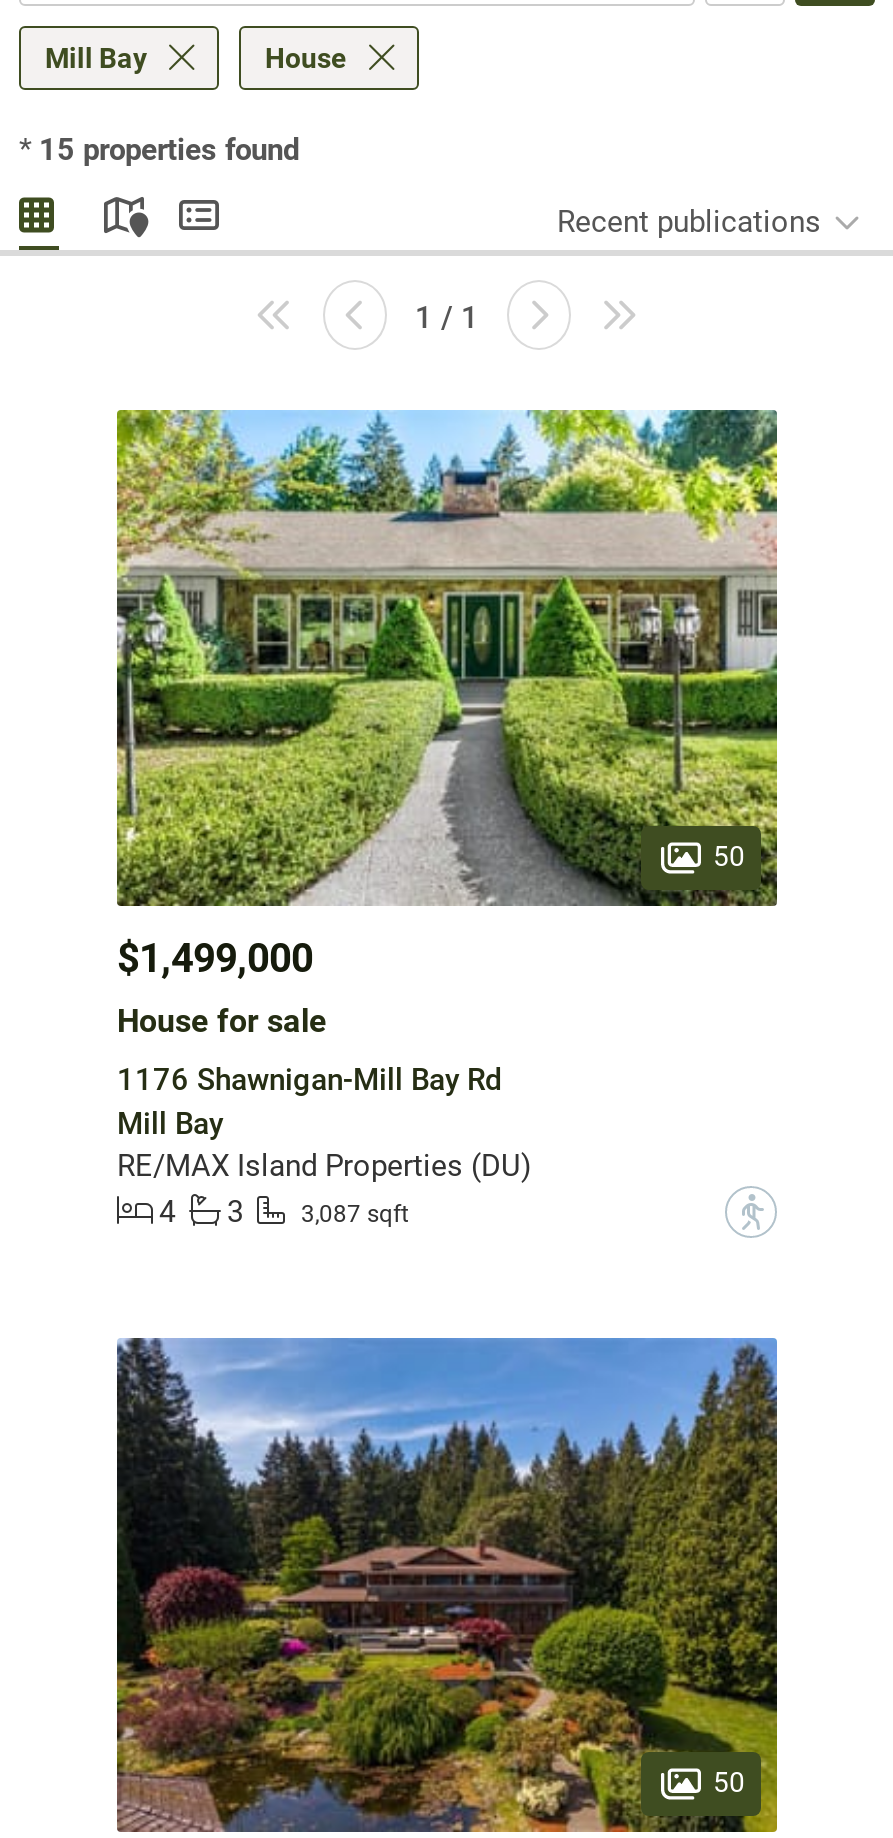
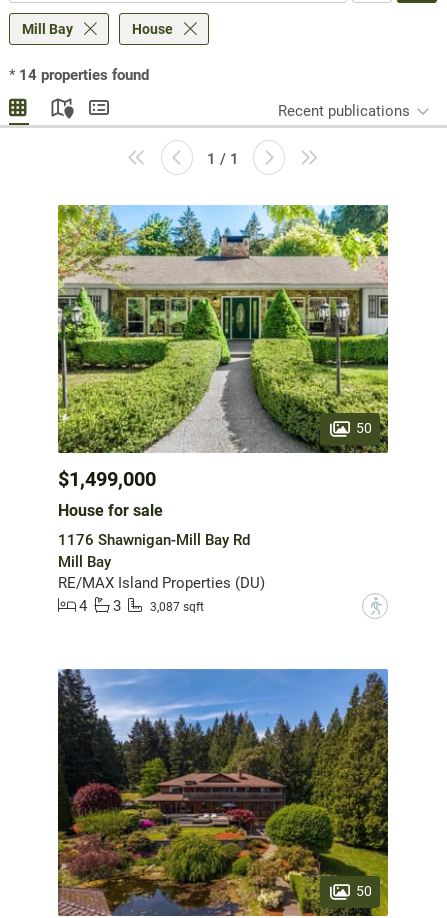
[19,132,299,168] * 15 properties found -> [9,66,149,84] * 14 properties found

